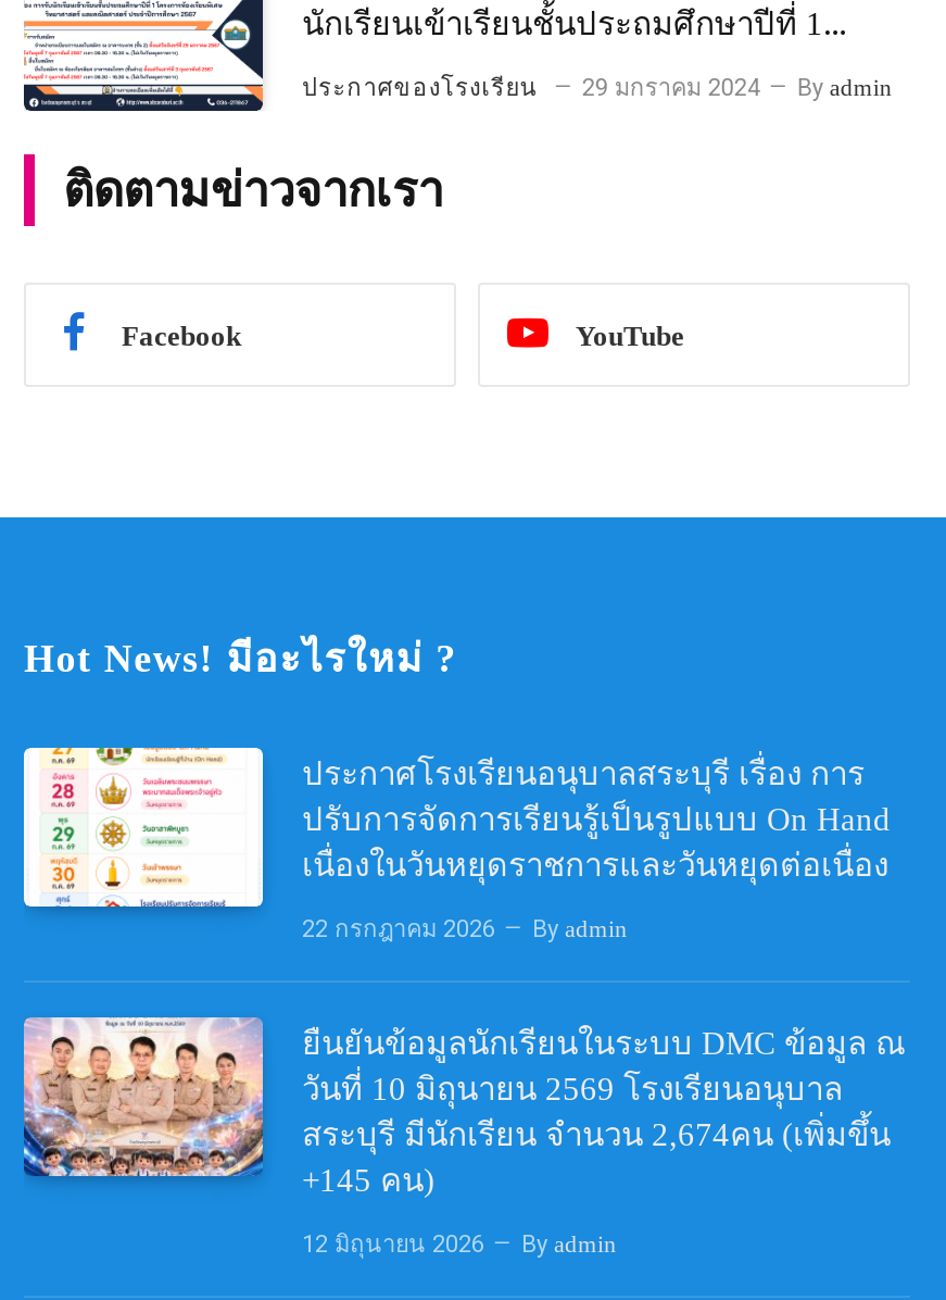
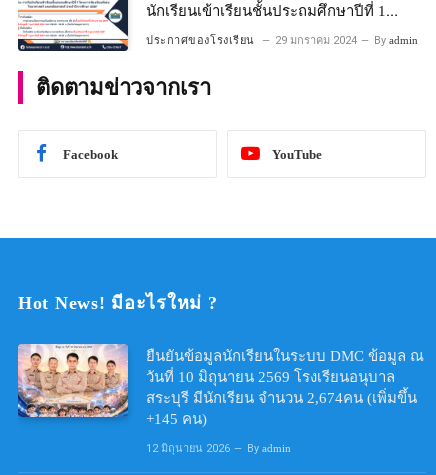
[22,746,891,944] [image] | ประกาศโรงเรียนอนุบาลสระบุรี เรื่อง การ | ปรับการจัดการเรียนรู้เป็นรูปแบบ On Hand | เนื่องในวันหยุดราชการและวันหยุดต่อเนื่อง | 22 กรกฎาคม 2026 | By admin -> none

